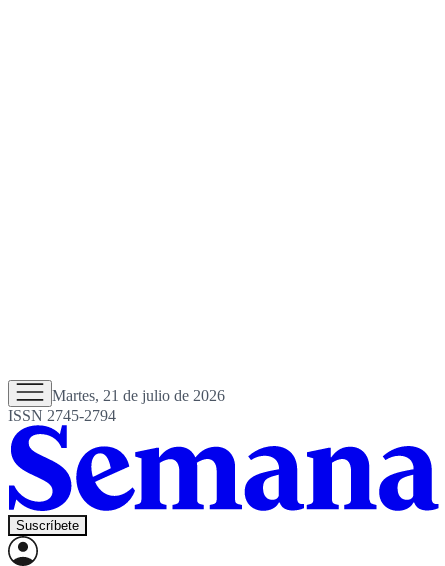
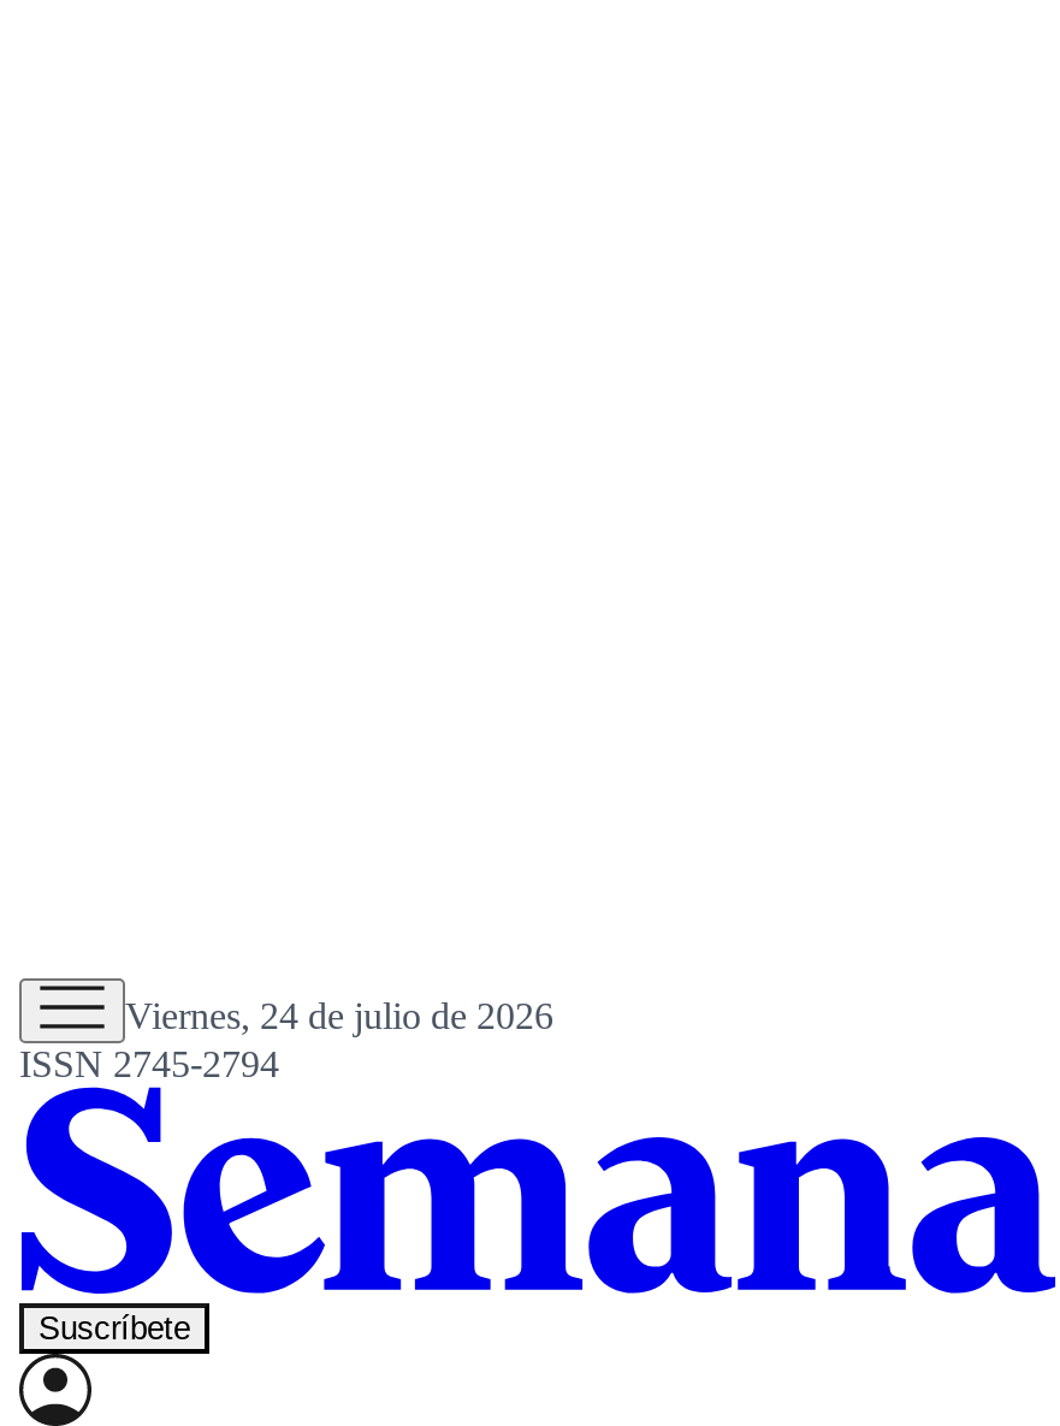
[52,387,225,404] Martes, 21 de julio de 2026 -> [125,995,553,1036] Viernes, 24 de julio de 2026

